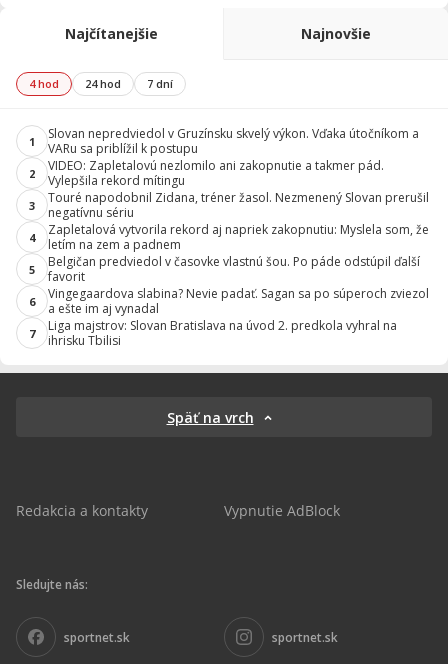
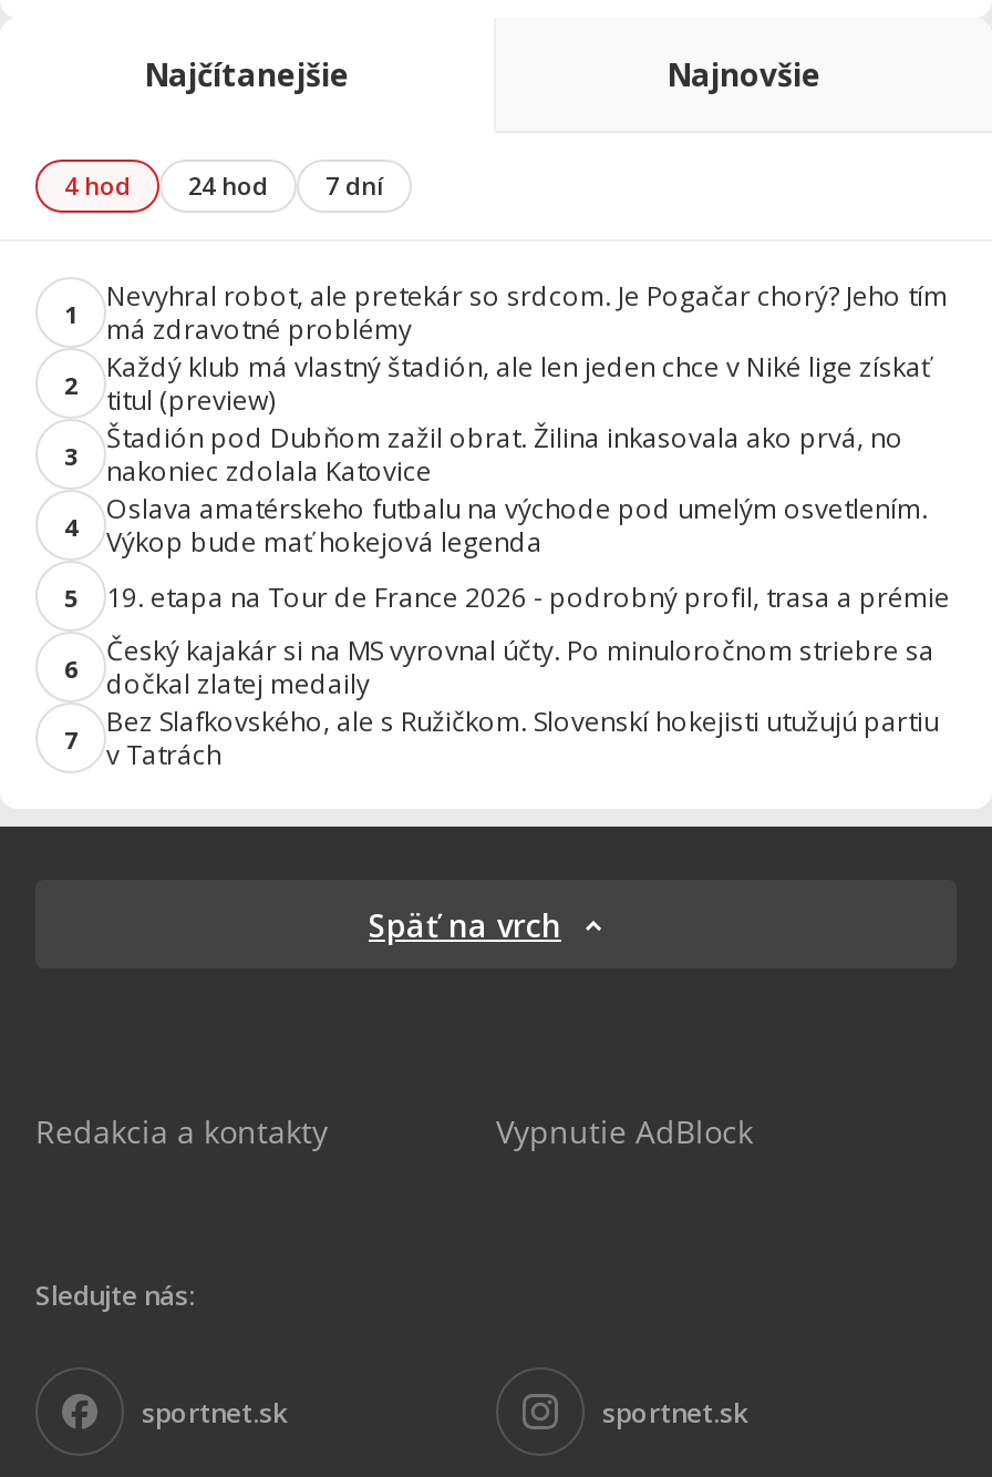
[48,125,419,157] Slovan nepredviedol v Gruzínsku skvelý výkon. Vďaka útočníkom a | VARu sa priblížil k postupu -> [106,277,948,348] Nevyhral robot, ale pretekár so srdcom. Je Pogačar chorý? Jeho tím | má zdravotné problémy
[48,157,384,189] VIDEO: Zapletalovú nezlomilo ani zakopnutie a takmer pád. | Vylepšila rekord mítingu -> [106,348,930,419] Každý klub má vlastný štadión, ale len jeden chce v Niké lige získať | titul (preview)
[48,189,429,221] Touré napodobnil Zidana, tréner žasol. Nezmenený Slovan prerušil | negatívnu sériu -> [106,419,903,490] Štadión pod Dubňom zažil obrat. Žilina inkasovala ako prvá, no | nakoniec zdolala Katovice
[48,221,429,253] Zapletalová vytvorila rekord aj napriek zakopnutiu: Myslela som, že | letím na zem a padnem -> [106,490,928,561] Oslava amatérskeho futbalu na východe pod umelým osvetlením. | Výkop bude mať hokejová legenda
[48,253,420,285] Belgičan predviedol v časovke vlastnú šou. Po páde odstúpil ďalší | favorit -> [106,577,950,615] 19. etapa na Tour de France 2026 - podrobný profil, trasa a prémie
[48,285,429,317] Vingegaardova slabina? Nevie padať. Sagan sa po súperoch zviezol | a ešte im aj vynadal -> [106,632,934,702] Český kajakár si na MS vyrovnal účty. Po minuloročnom striebre sa | dočkal zlatej medaily
[48,317,397,349] Liga majstrov: Slovan Bratislava na úvod 2. predkola vyhral na | ihrisku Tbilisi -> [106,702,939,773] Bez Slafkovského, ale s Ružičkom. Slovenskí hokejisti utužujú partiu | v Tatrách

